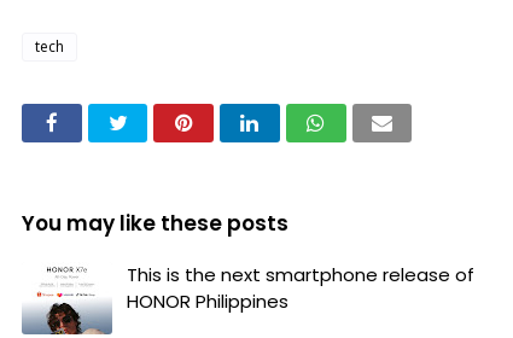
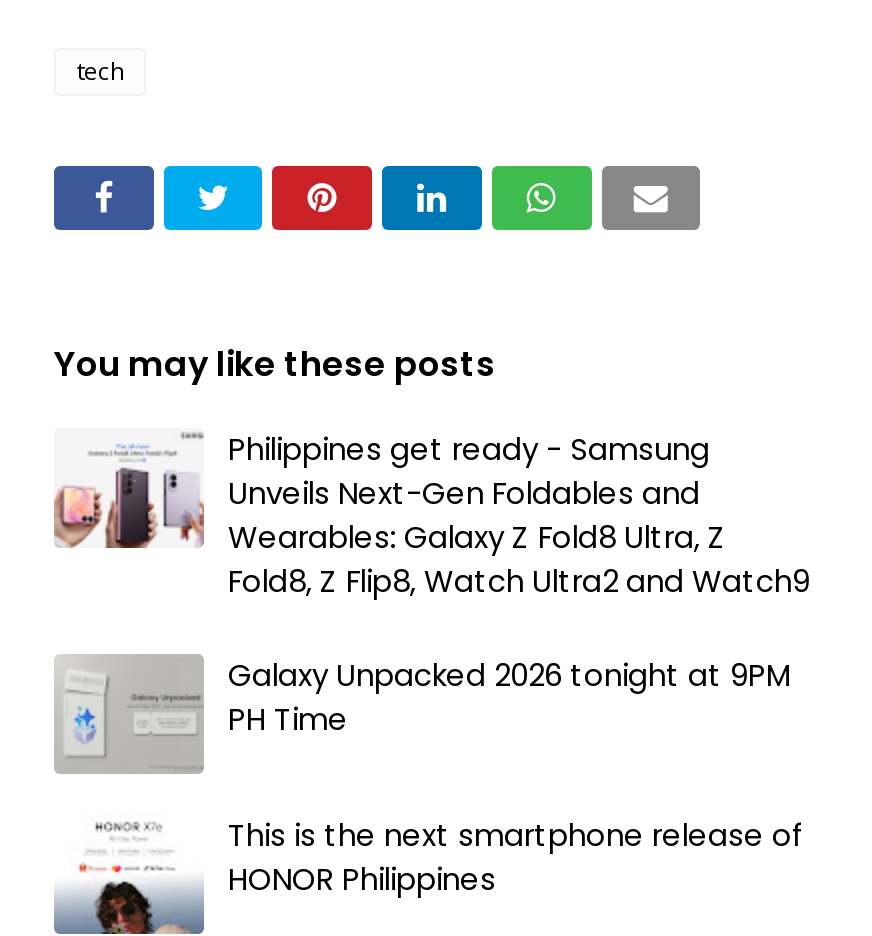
none -> [54,427,810,739] [image] | Philippines get ready - Samsung | Unveils Next-Gen Foldables and | Wearables: Galaxy Z Fold8 Ultra, Z | Fold8, Z Flip8, Watch Ultra2 and Watch9 | Galaxy Unpacked 2026 tonight at 9PM | PH Time
none -> [54,654,204,774] [image]

